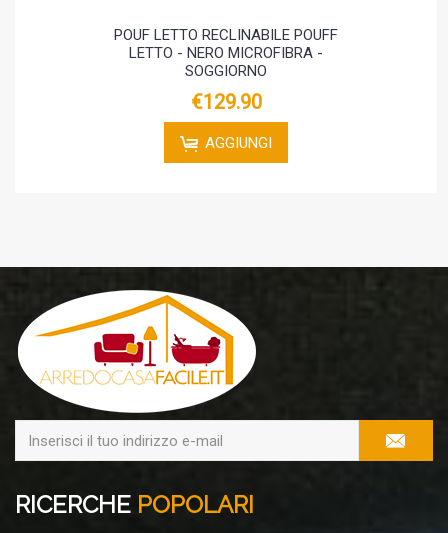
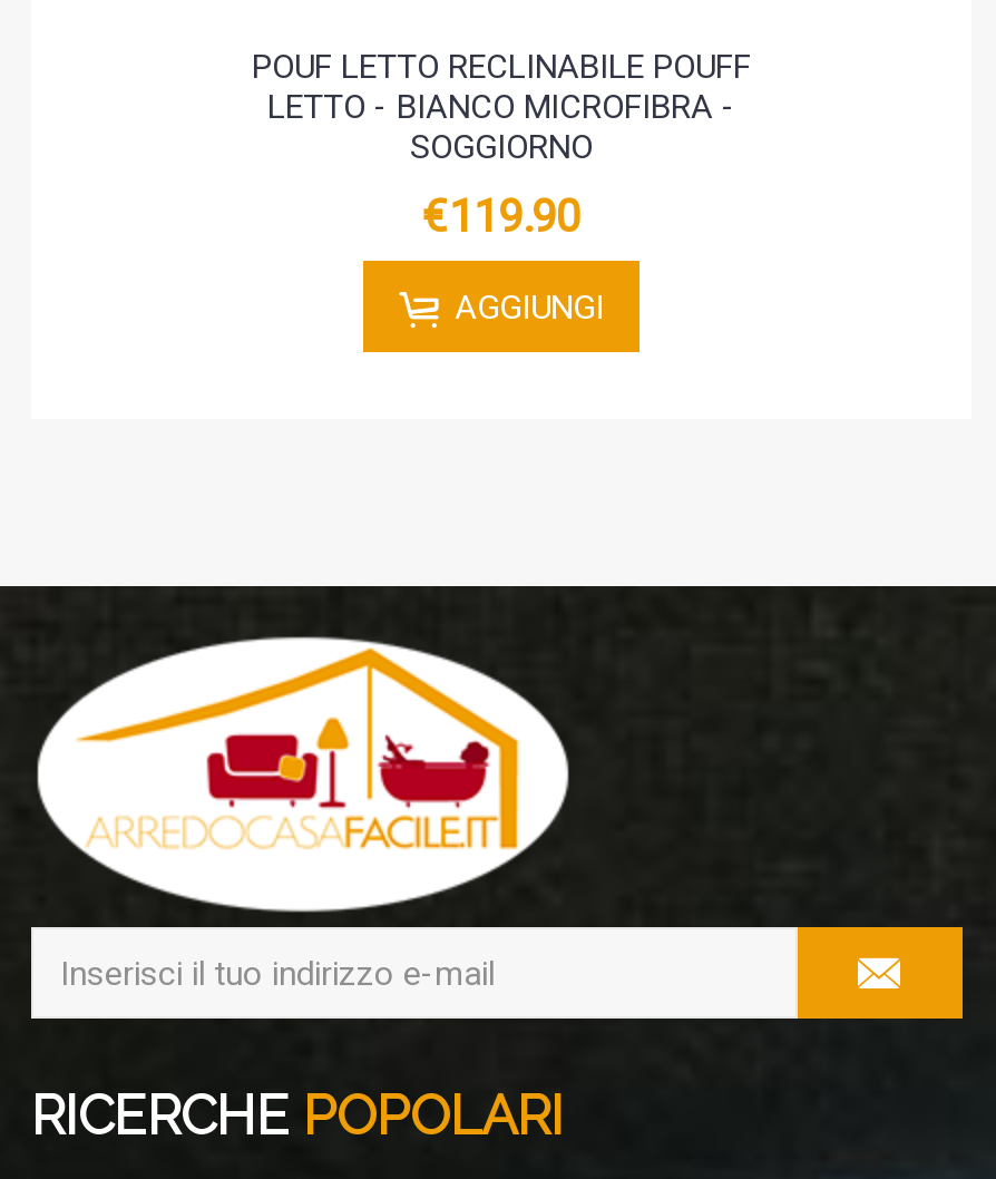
[129,44,323,62] LETTO - NERO MICROFIBRA - -> [267,86,735,127] LETTO - BIANCO MICROFIBRA -
[190,90,261,114] €129.90 -> [422,189,580,242] €119.90

